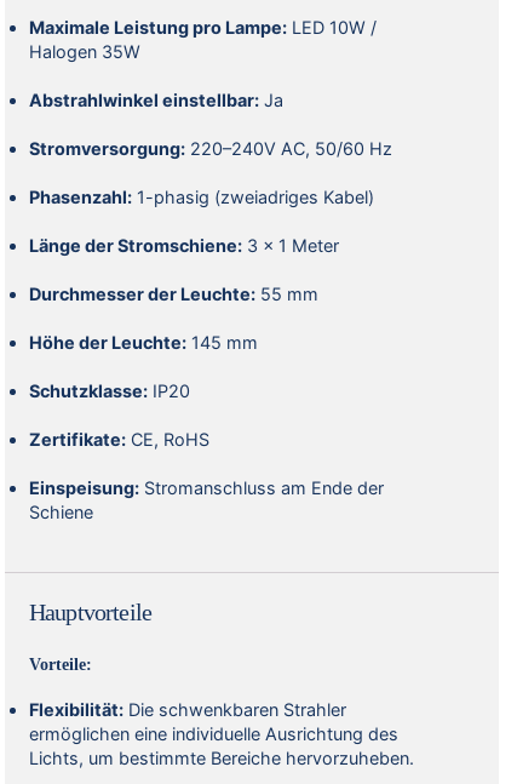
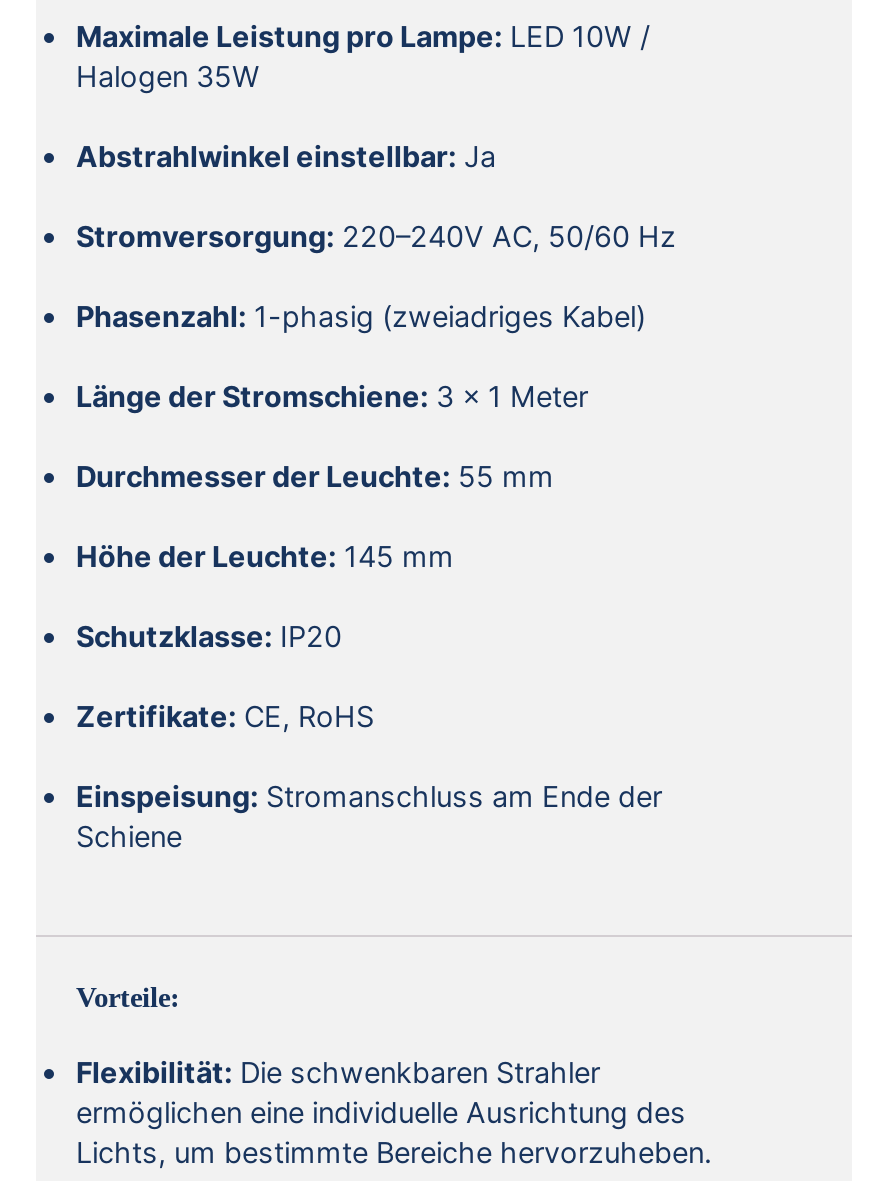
[29,598,151,625] Hauptvorteile -> none

